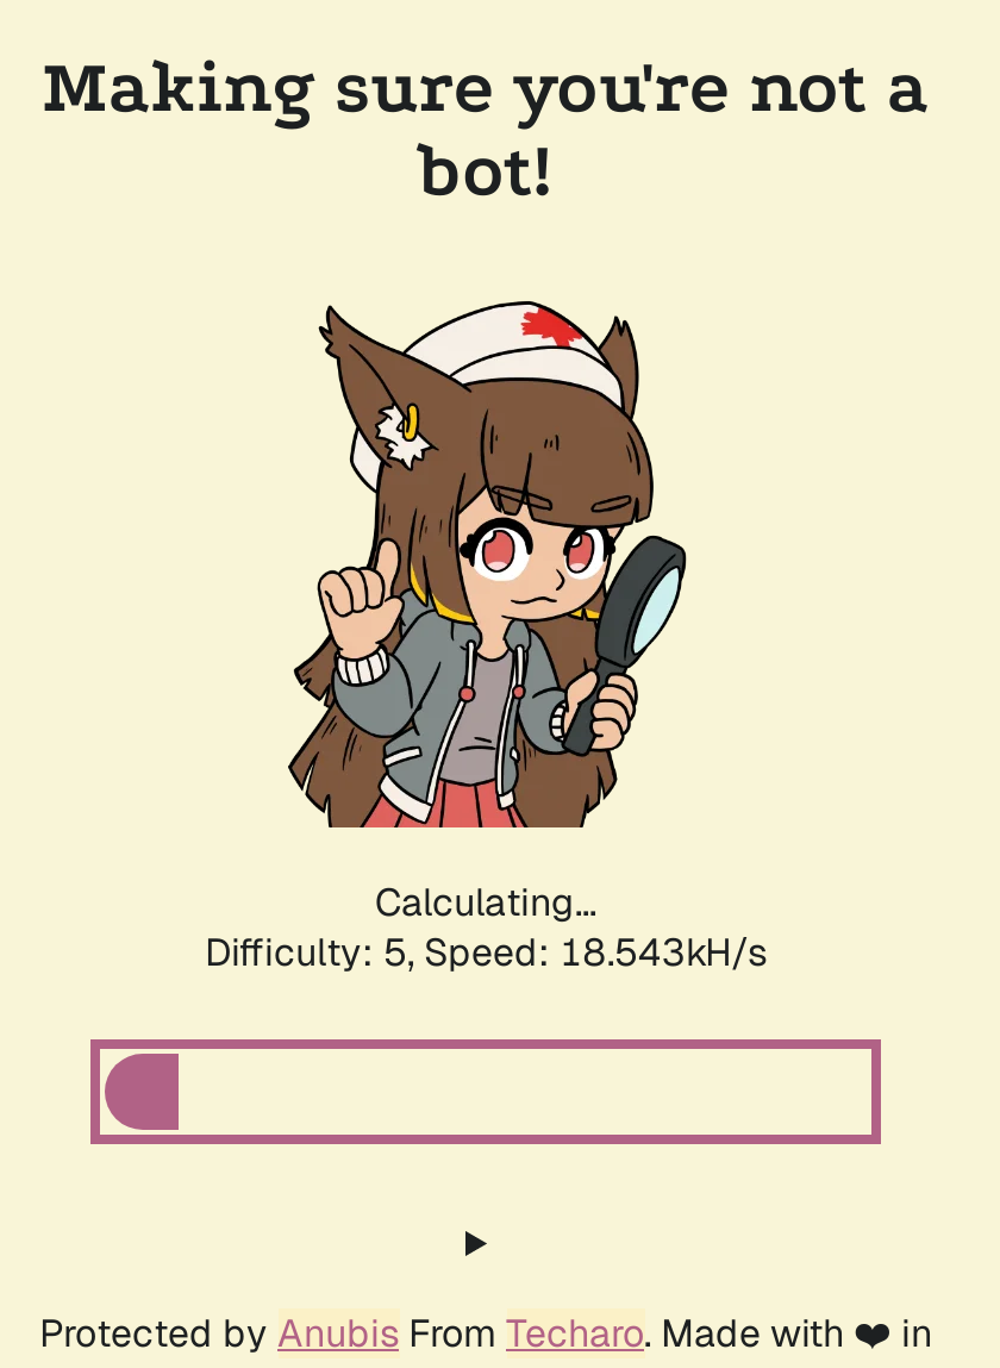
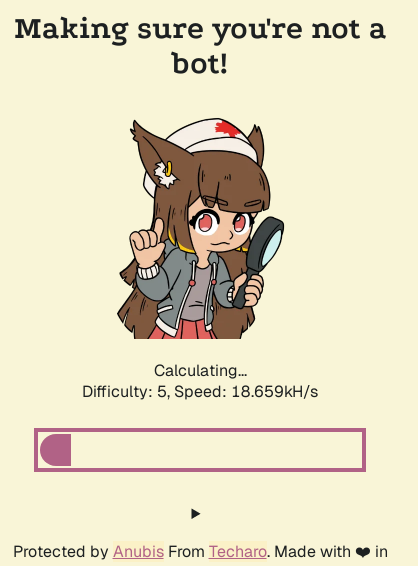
[205,927,767,977] Difficulty: 5, Speed: 18.543kH/s -> [82,381,318,402] Difficulty: 5, Speed: 18.659kH/s

